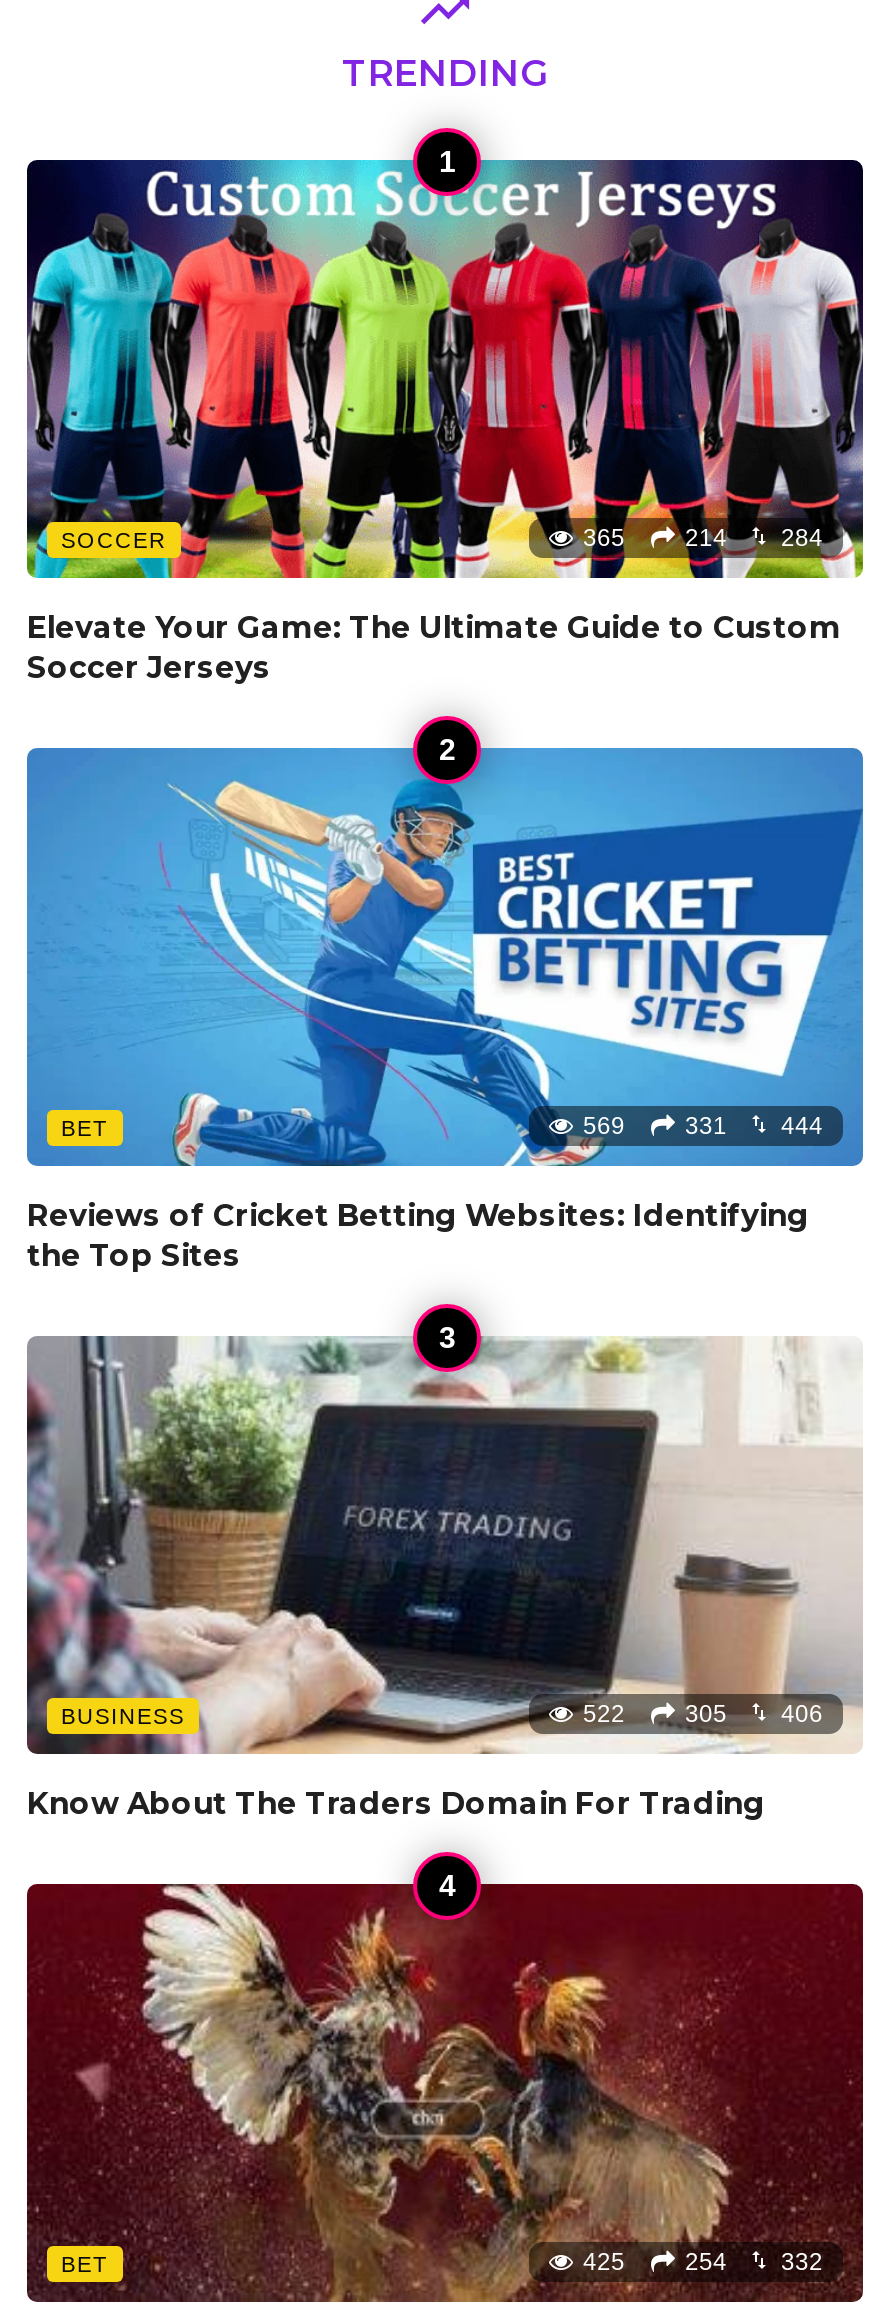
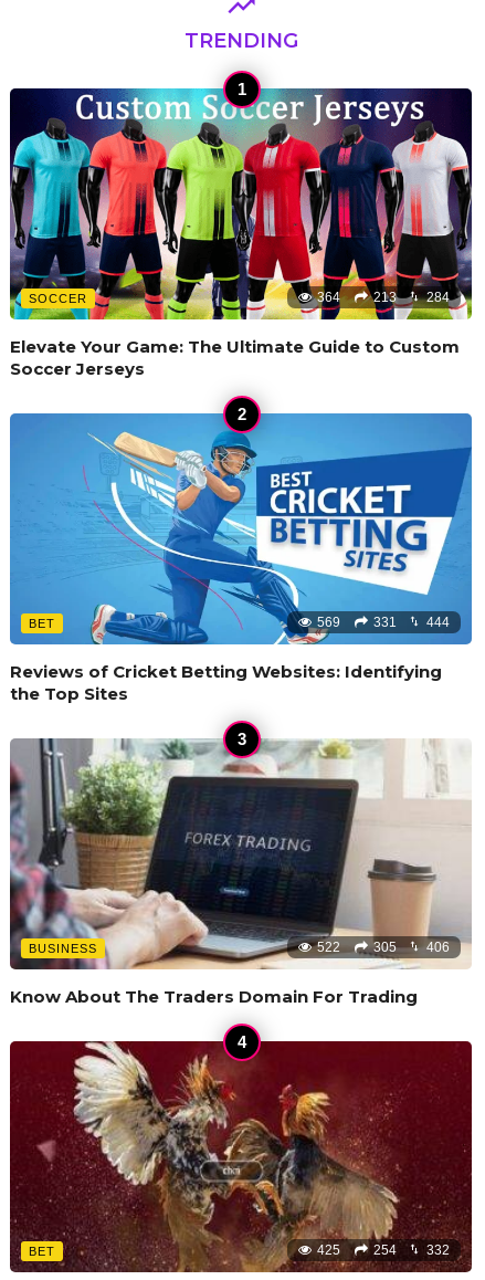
[583,525,625,553] 365 -> [317,290,340,306] 364
[685,525,823,553] 214 284 -> [373,290,450,306] 213 284

